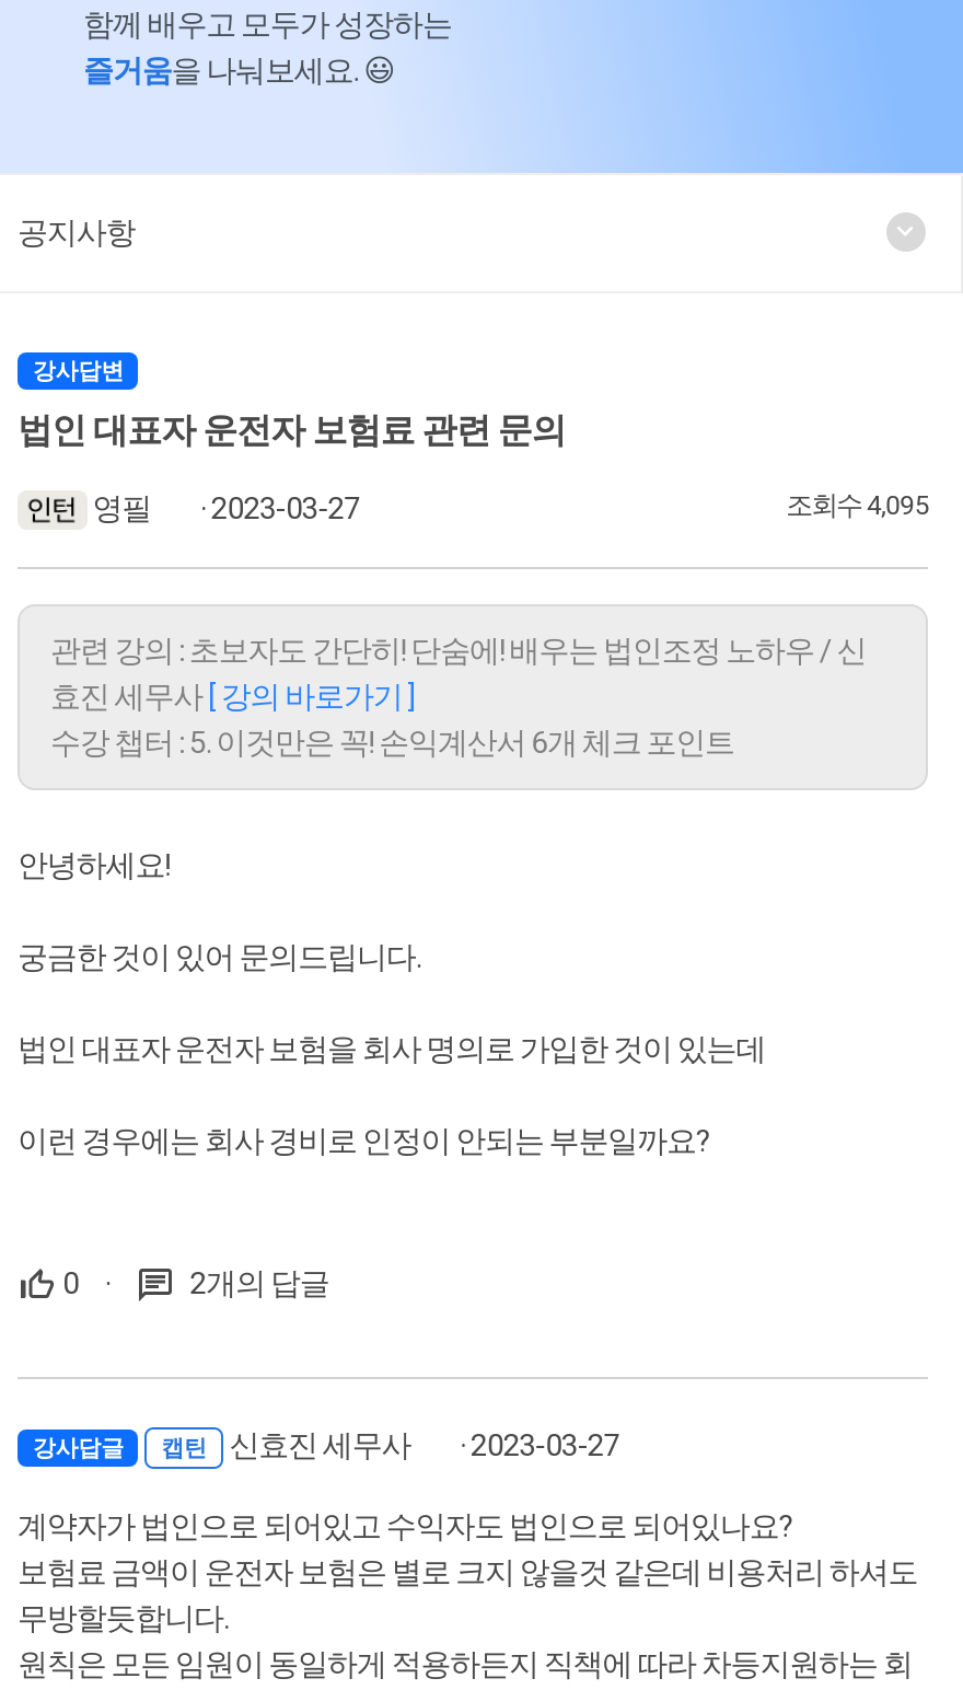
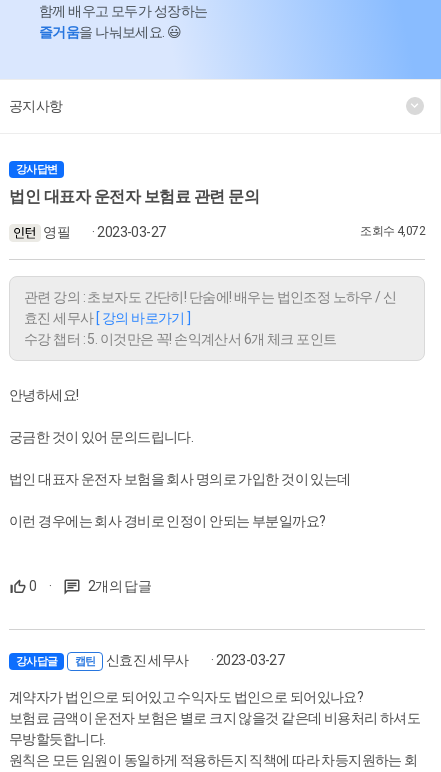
[786,489,928,520] 조회수 4,095 -> [360,224,425,238] 조회수 4,072

